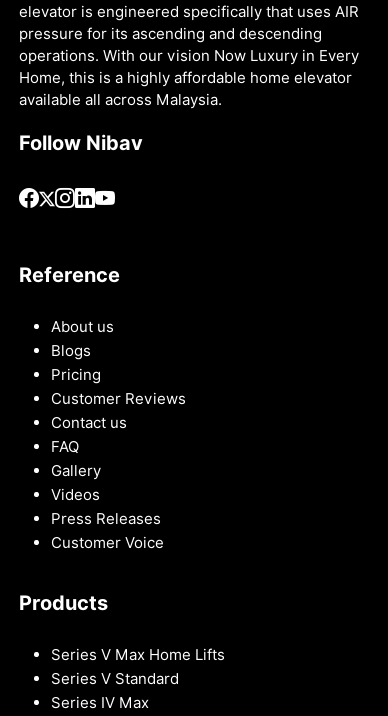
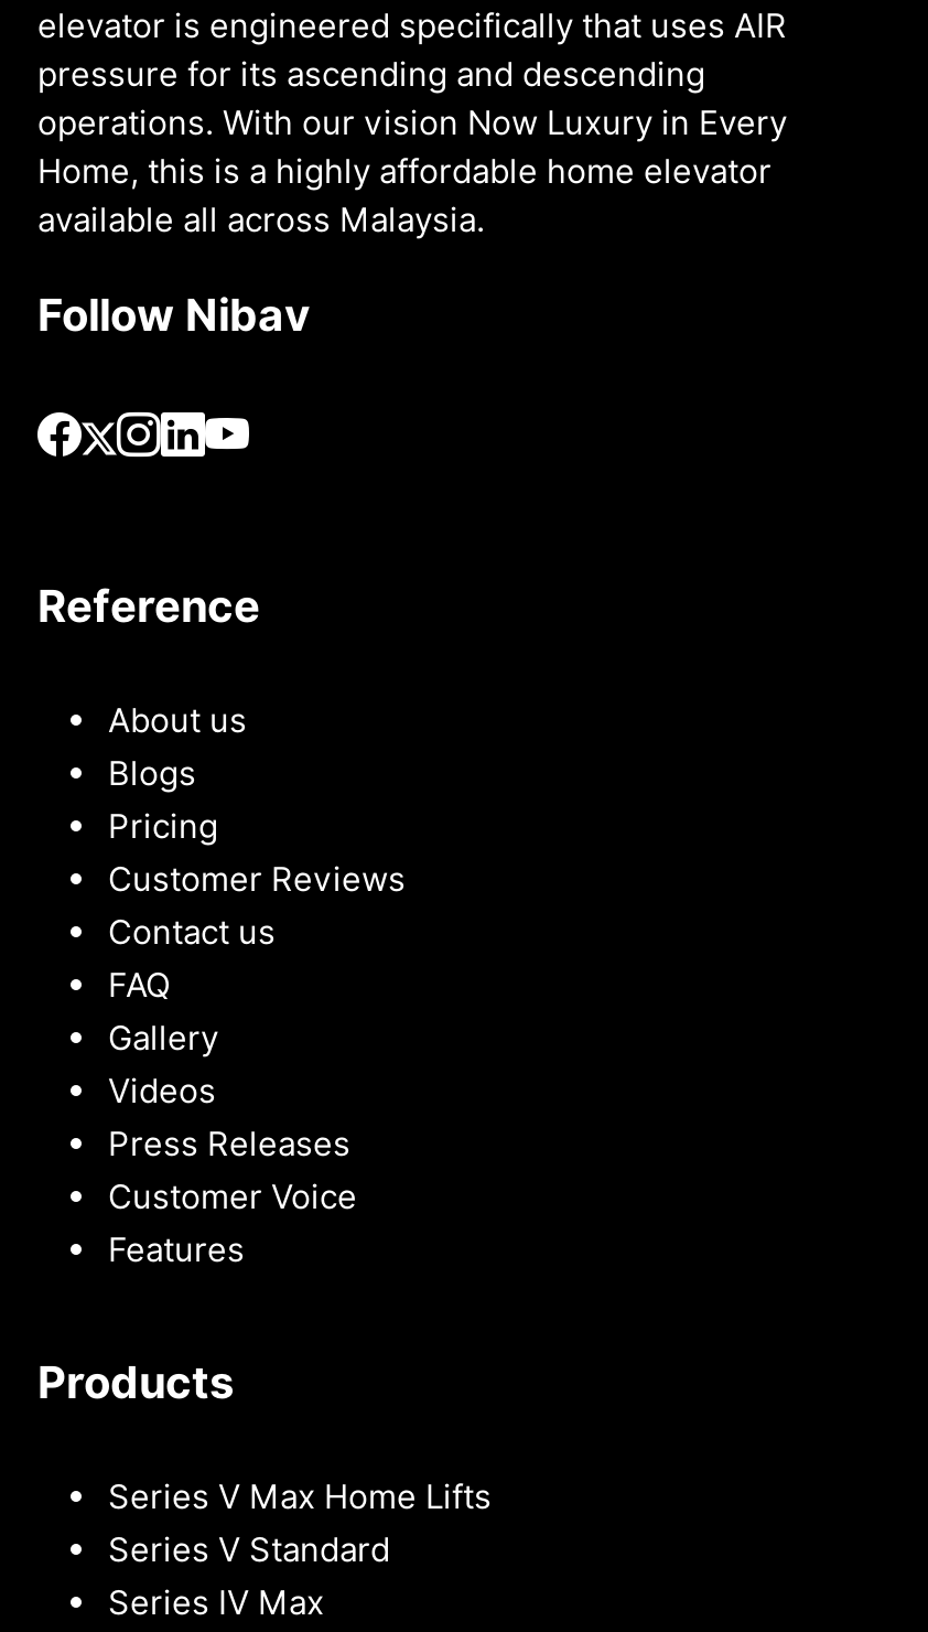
none -> [108,1231,245,1271] Features

